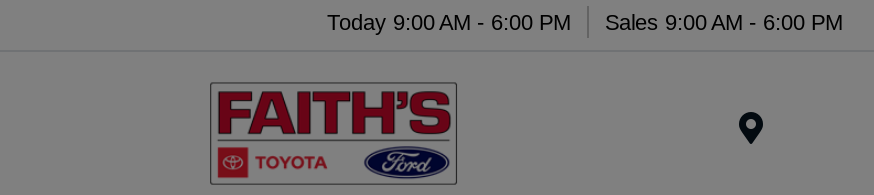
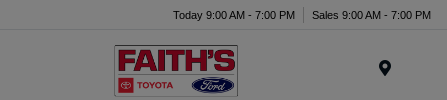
[327,9,571,33] Today 9:00 AM - 6:00 PM -> [173,8,295,20] Today 9:00 AM - 7:00 PM
[605,9,843,33] Sales 9:00 AM - 6:00 PM -> [312,8,431,20] Sales 9:00 AM - 7:00 PM

